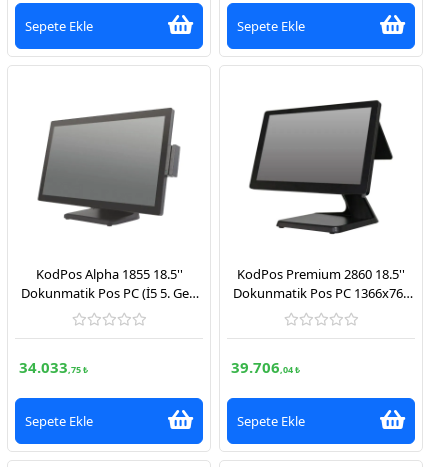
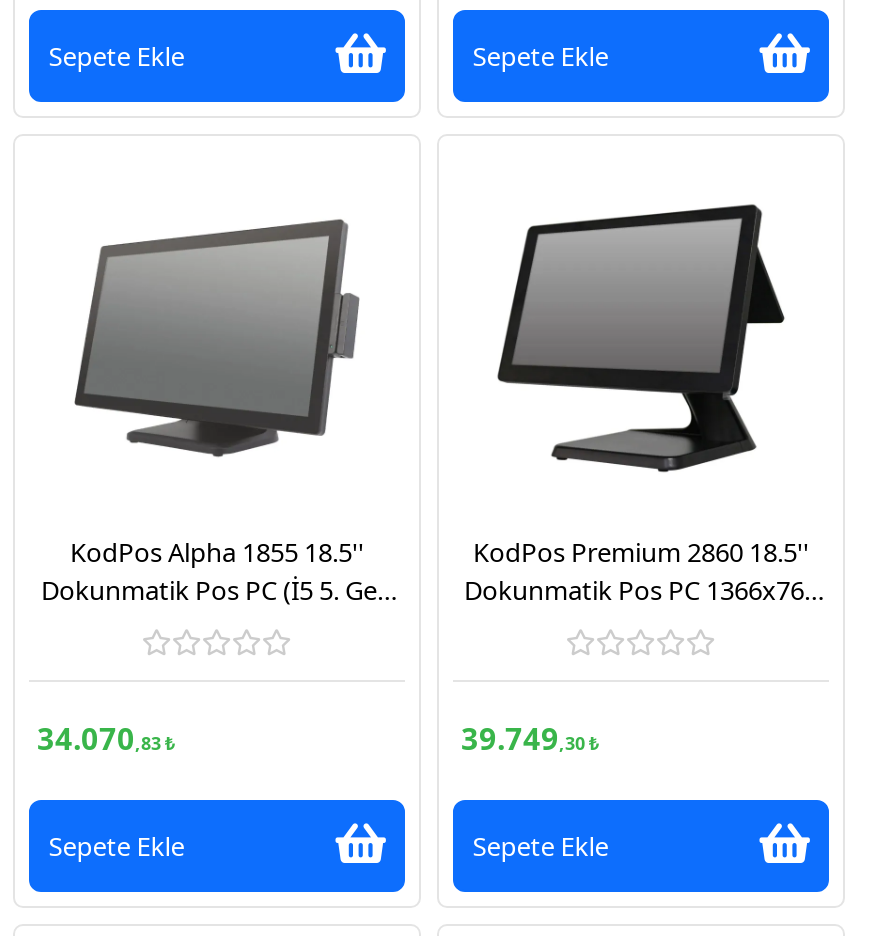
[19,357,88,377] 34.033,75 ₺ -> [37,718,175,758] 34.070,83 ₺
[231,357,300,377] 39.706,04 ₺ -> [461,718,599,758] 39.749,30 ₺

